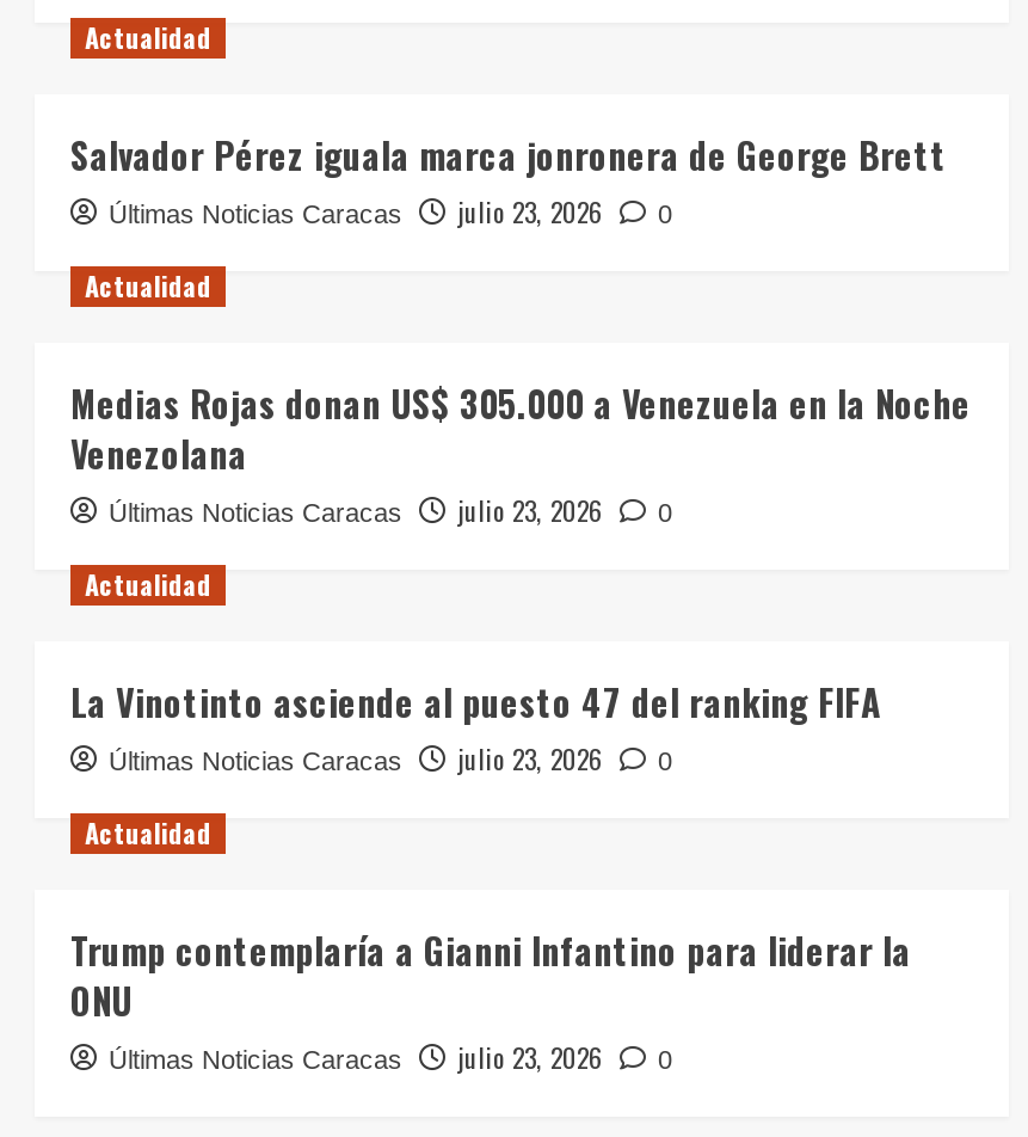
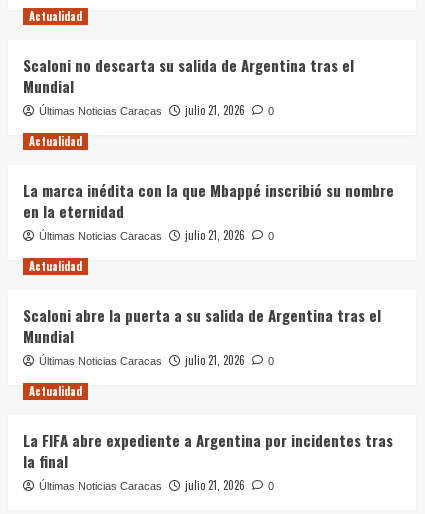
[70,127,947,180] Salvador Pérez iguala marca jonronera de George Brett -> [23,54,354,97] Scaloni no descarta su salida de Argentina tras el | Mundial
[109,192,672,230] Últimas Noticias Caracas julio 23, 2026 0 -> [39,102,274,118] Últimas Noticias Caracas julio 21, 2026 0
[70,376,971,478] Medias Rojas donan US$ 305.000 a Venezuela en la Noche | Venezolana -> [23,179,394,222] La marca inédita con la que Mbappé inscribió su nombre | en la eternidad
[109,490,672,529] Últimas Noticias Caracas julio 23, 2026 0 -> [39,227,274,243] Últimas Noticias Caracas julio 21, 2026 0
[70,674,880,727] La Vinotinto asciende al puesto 47 del ranking FIFA -> [23,304,381,347] Scaloni abre la puerta a su salida de Argentina tras el | Mundial
[109,739,672,777] Últimas Noticias Caracas julio 23, 2026 0 -> [39,352,274,368] Últimas Noticias Caracas julio 21, 2026 0
[70,923,911,1025] Trump contemplaría a Gianni Infantino para liderar la | ONU -> [23,429,393,472] La FIFA abre expediente a Argentina por incidentes tras | la final
[109,1037,672,1076] Últimas Noticias Caracas julio 23, 2026 0 -> [39,477,274,493] Últimas Noticias Caracas julio 21, 2026 0

